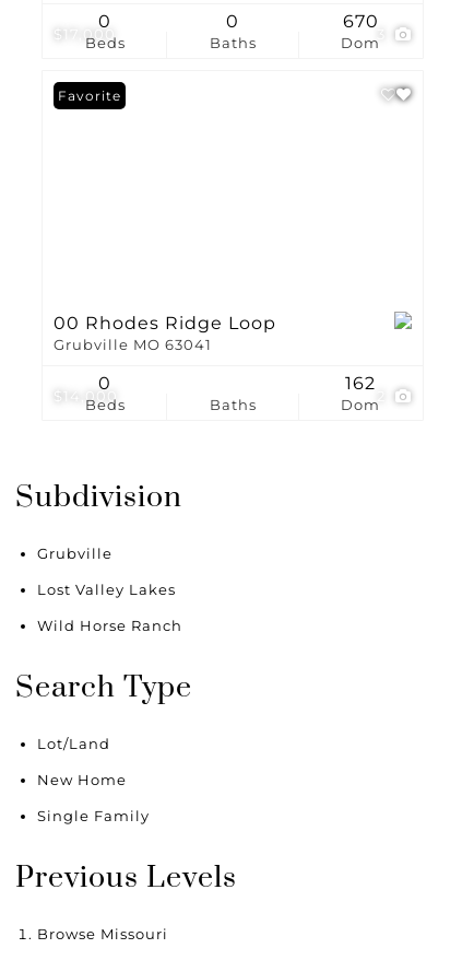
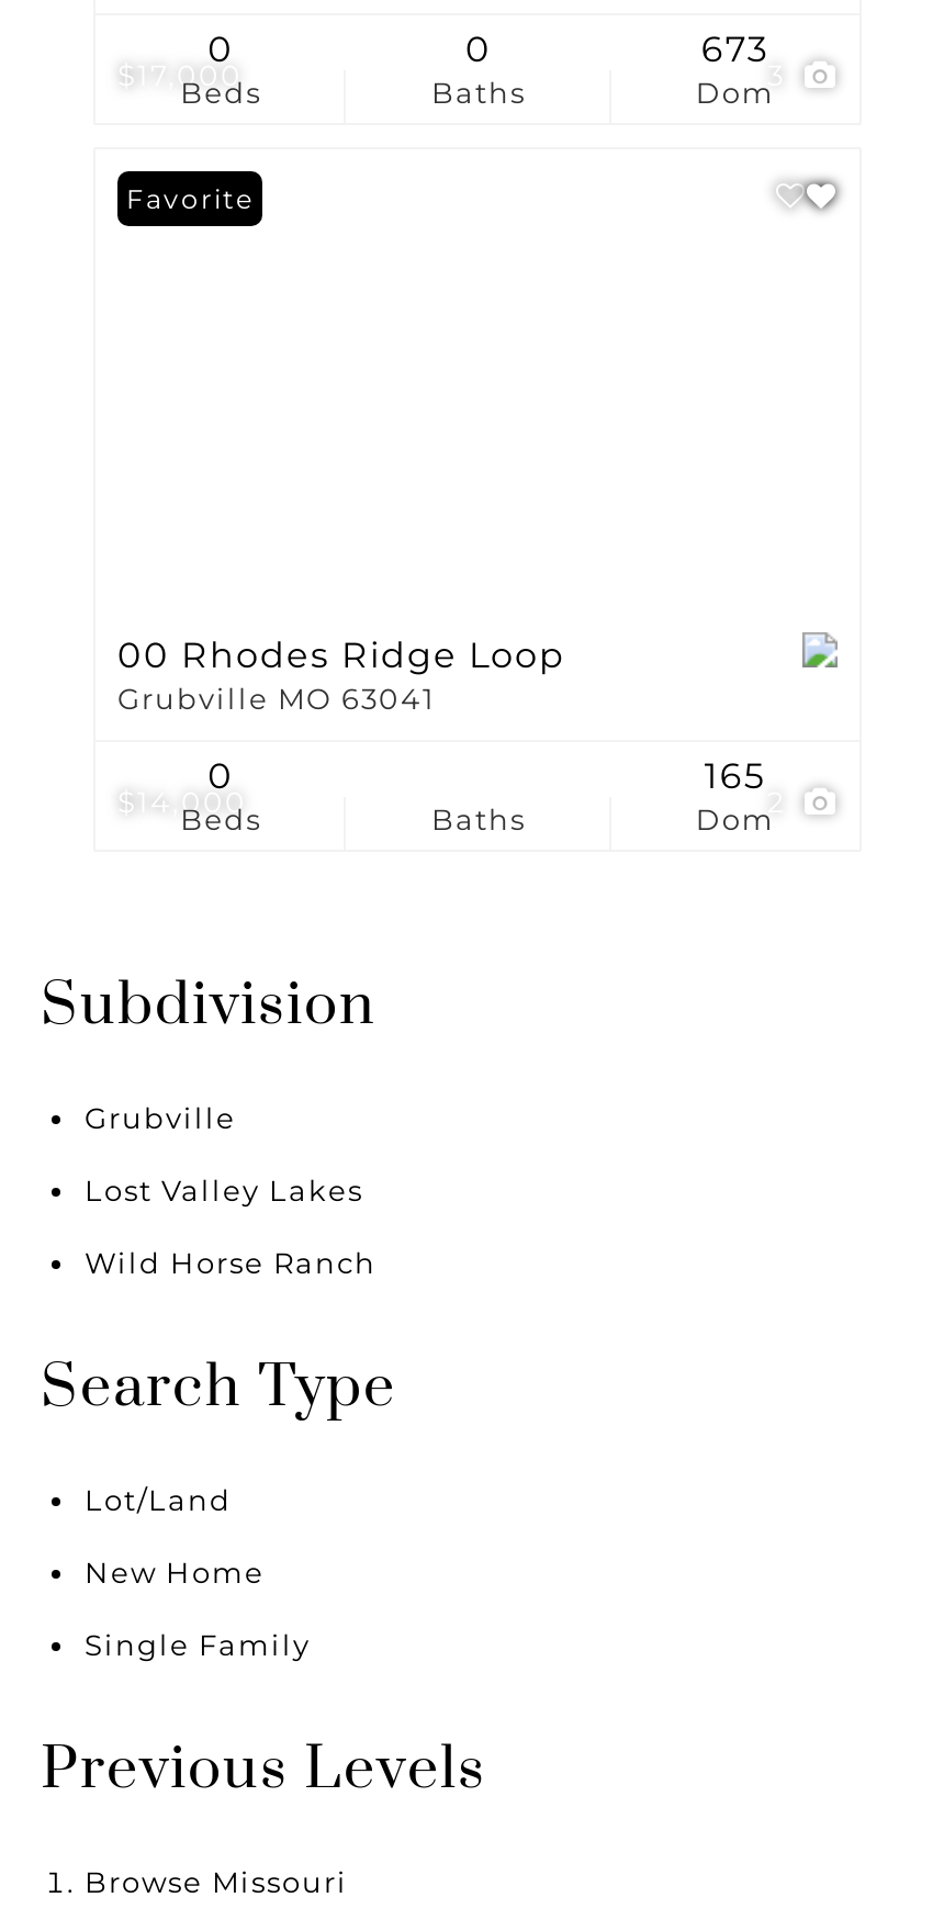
[343,11,379,32] 670 -> [701,29,769,70] 673
[345,373,376,394] 162 -> [704,755,766,797] 165

